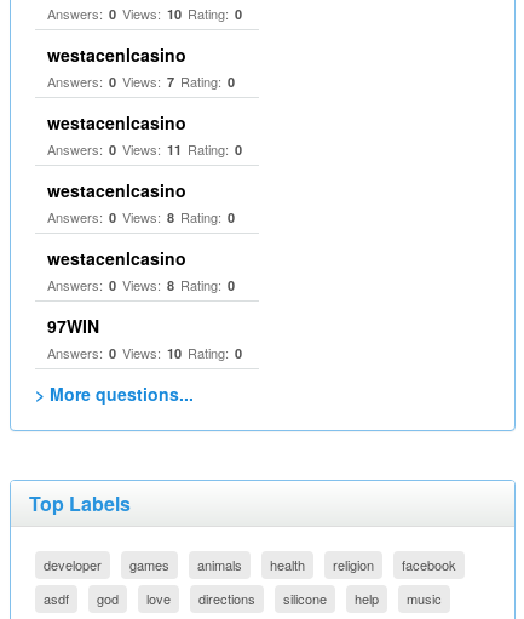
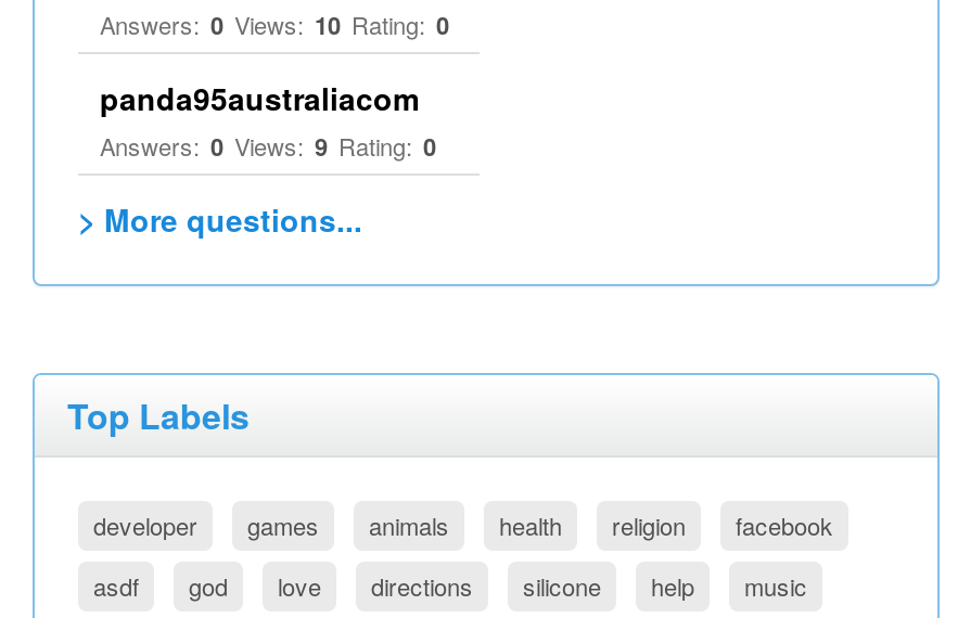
[47,42,242,362] westacenlcasino | Answers: 0 Views: 7 Rating: 0 | westacenlcasino | Answers: 0 Views: 11 Rating: 0 | westacenlcasino | Answers: 0 Views: 8 Rating: 0 | westacenlcasino | Answers: 0 Views: 8 Rating: 0 | 97WIN | Answers: 0 Views: 10 Rating: 0 -> [100,76,436,163] panda95australiacom | Answers: 0 Views: 9 Rating: 0

